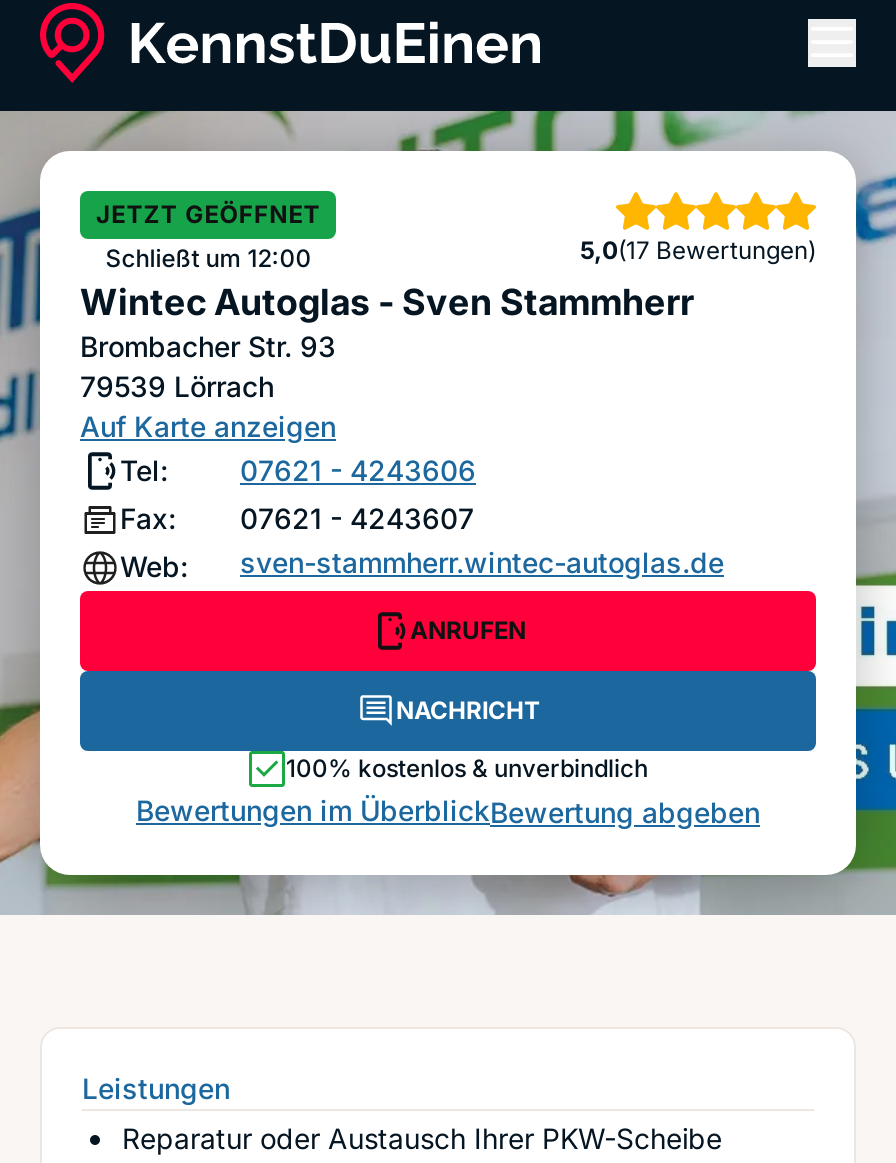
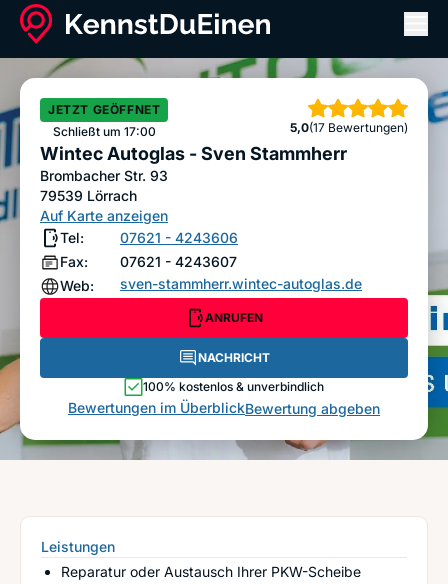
[105,243,311,273] Schließt um 12:00 -> [53,124,156,139] Schließt um 17:00

